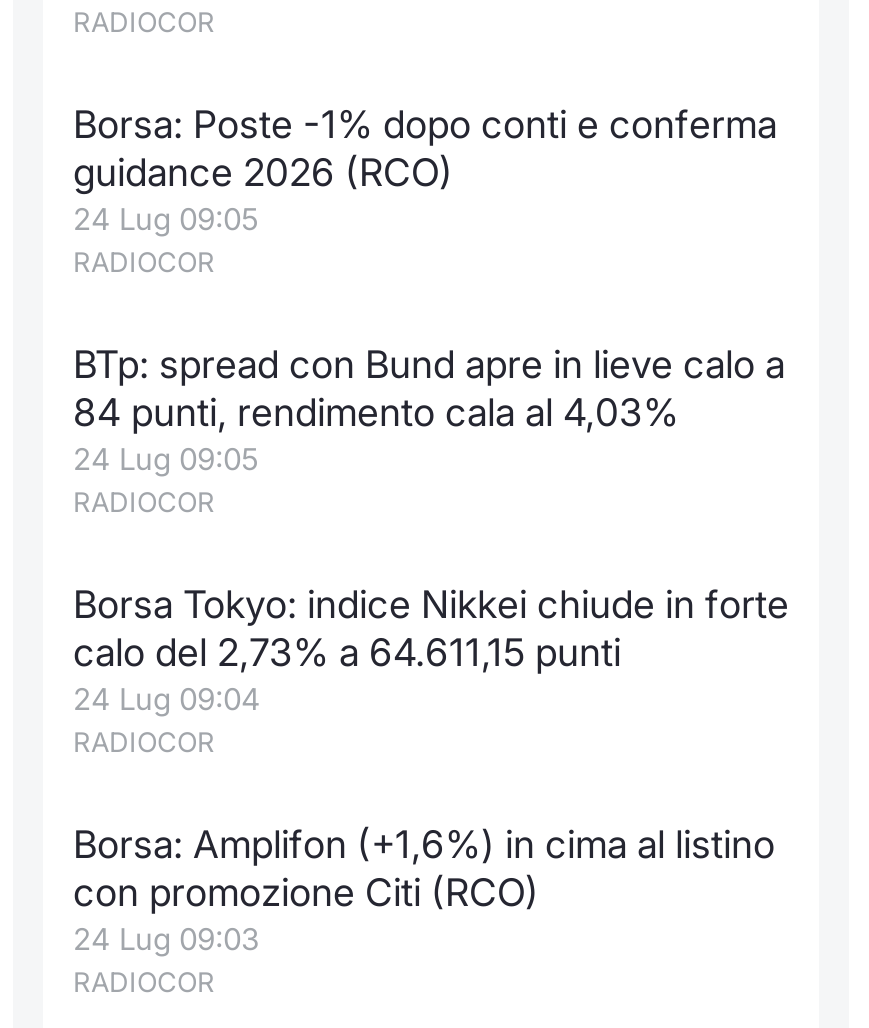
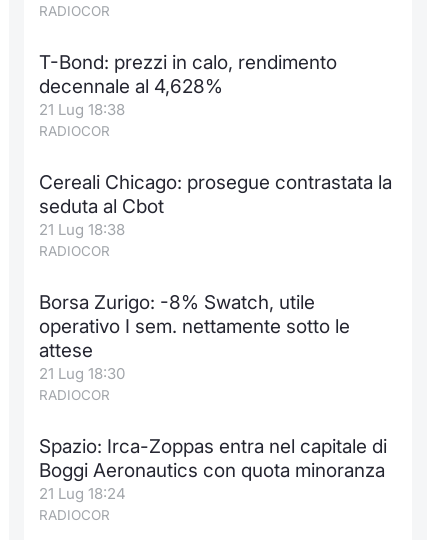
[73,102,777,238] Borsa: Poste -1% dopo conti e conferma | guidance 2026 (RCO) | 24 Lug 09:05 -> [39,51,337,119] T-Bond: prezzi in calo, rendimento | decennale al 4,628% | 21 Lug 18:38
[73,342,785,478] BTp: spread con Bund apre in lieve calo a | 84 punti, rendimento cala al 4,03% | 24 Lug 09:05 -> [39,171,392,239] Cereali Chicago: prosegue contrastata la | seduta al Cbot | 21 Lug 18:38
[73,582,789,718] Borsa Tokyo: indice Nikkei chiude in forte | calo del 2,73% a 64.611,15 punti | 24 Lug 09:04 -> [39,291,350,383] Borsa Zurigo: -8% Swatch, utile | operativo I sem. nettamente sotto le | attese | 21 Lug 18:30
[73,822,775,958] Borsa: Amplifon (+1,6%) in cima al listino | con promozione Citi (RCO) | 24 Lug 09:03 -> [39,435,387,503] Spazio: Irca-Zoppas entra nel capitale di | Boggi Aeronautics con quota minoranza | 21 Lug 18:24

